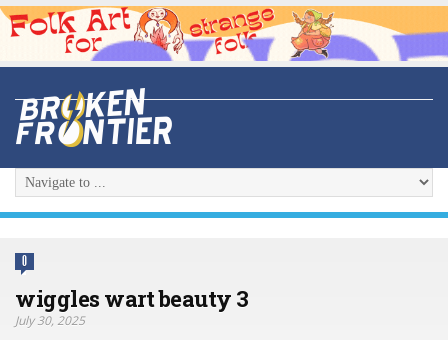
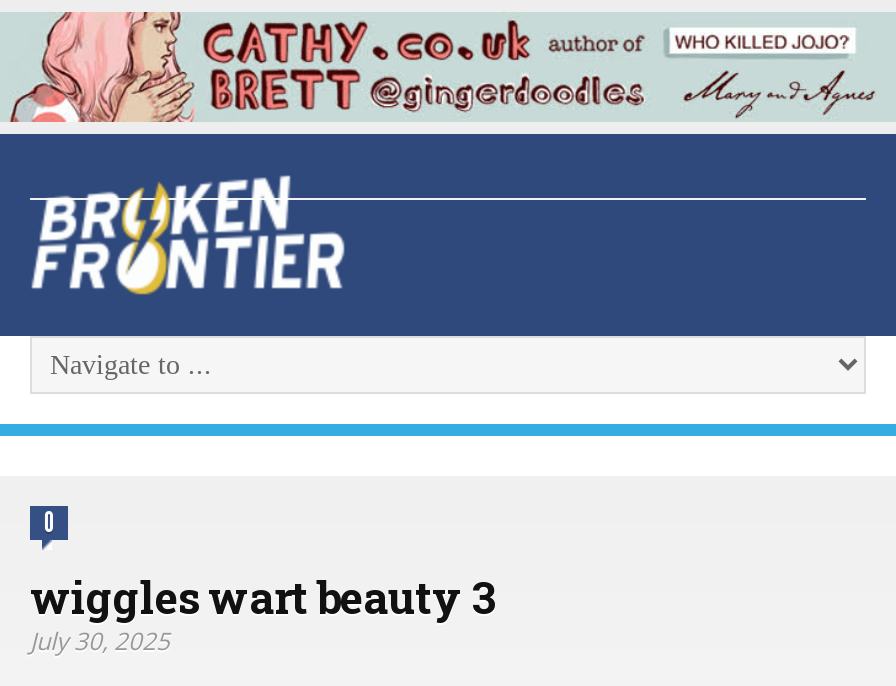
[3,5,445,61] [image] -> [6,10,890,124] [image]

